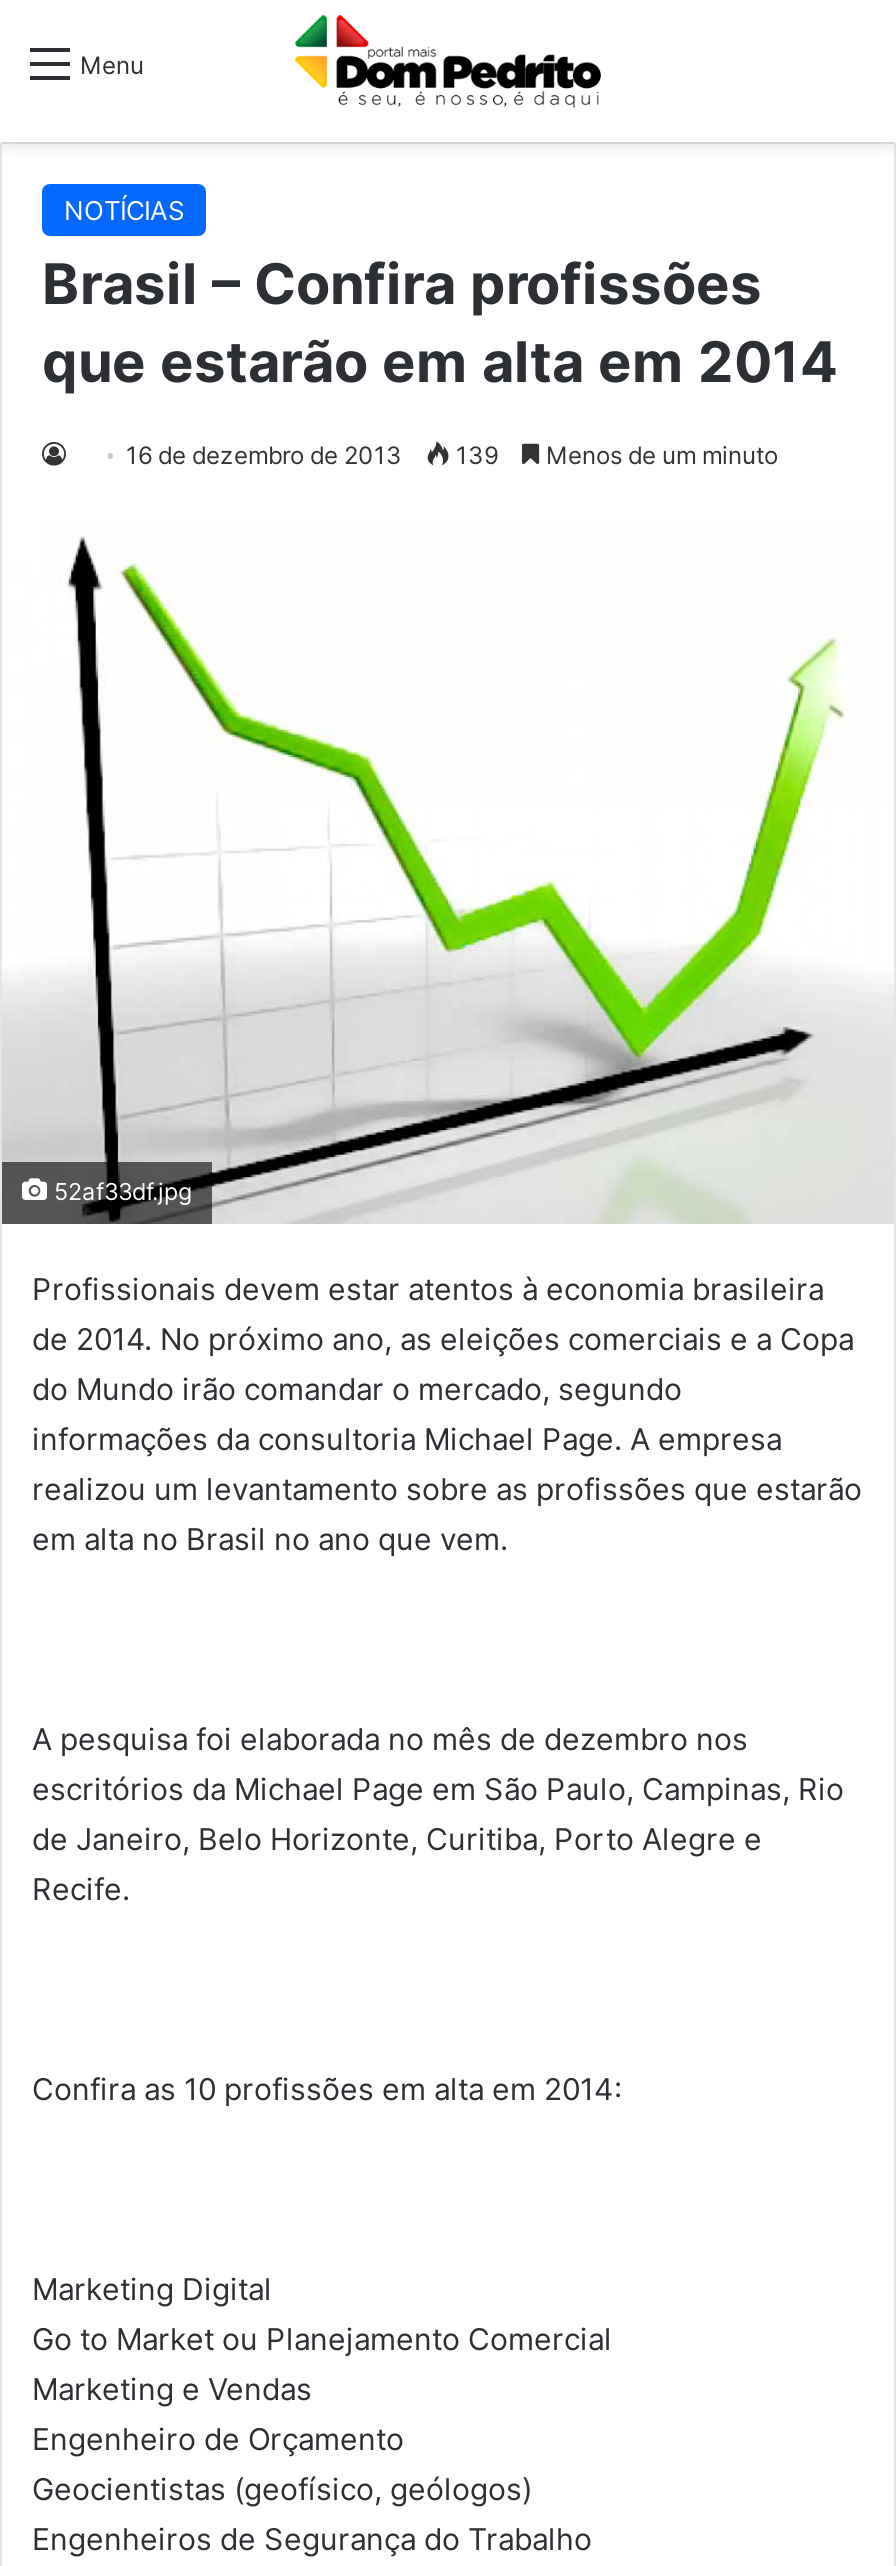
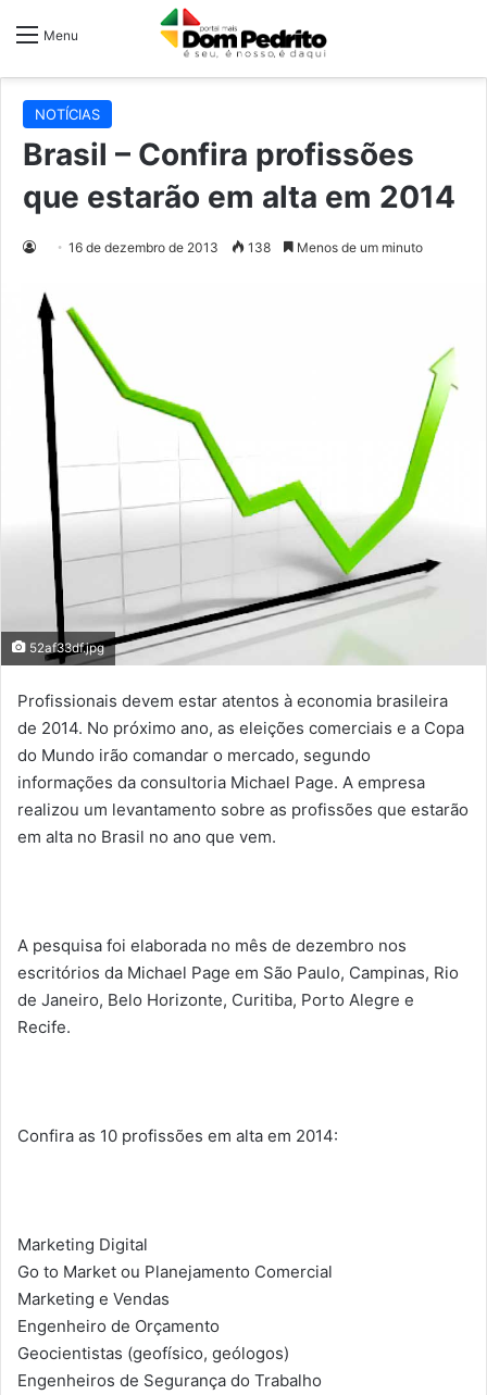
[126,441,778,471] 16 de dezembro de 2013 139 Menos de um minuto -> [68,240,423,256] 16 de dezembro de 2013 138 Menos de um minuto

